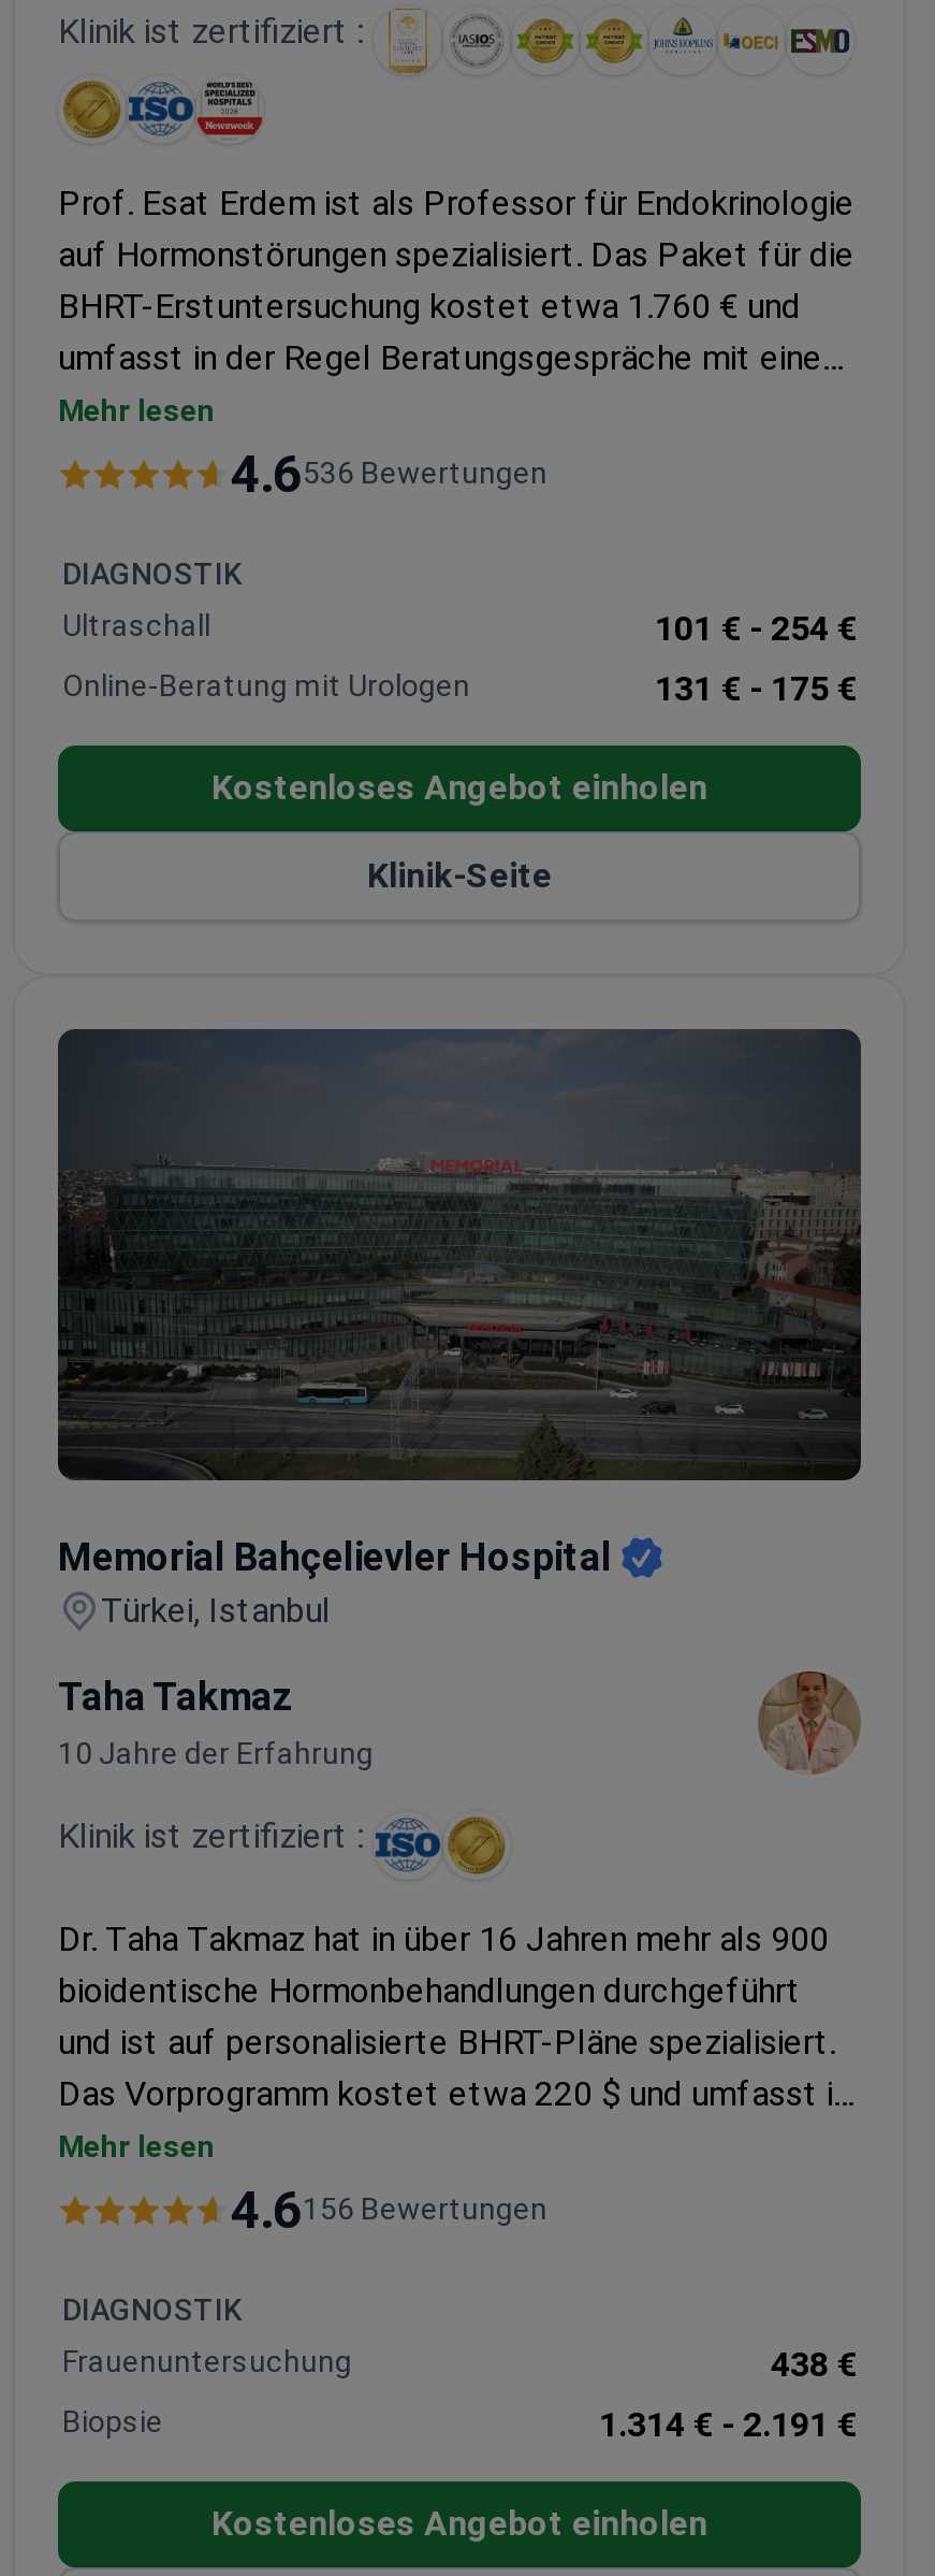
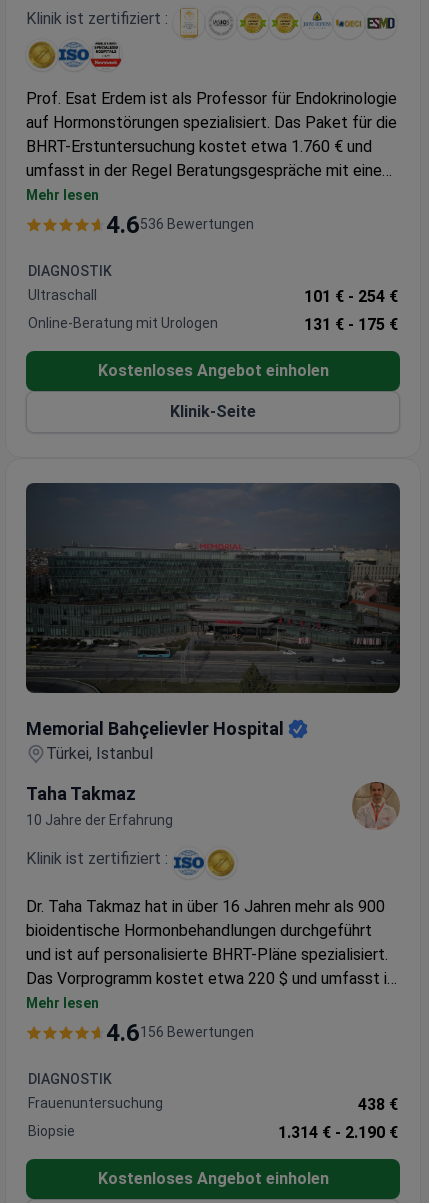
[599,2404,857,2445] 1.314 € - 2.191 € -> [278,1123,398,1142] 1.314 € - 2.190 €

